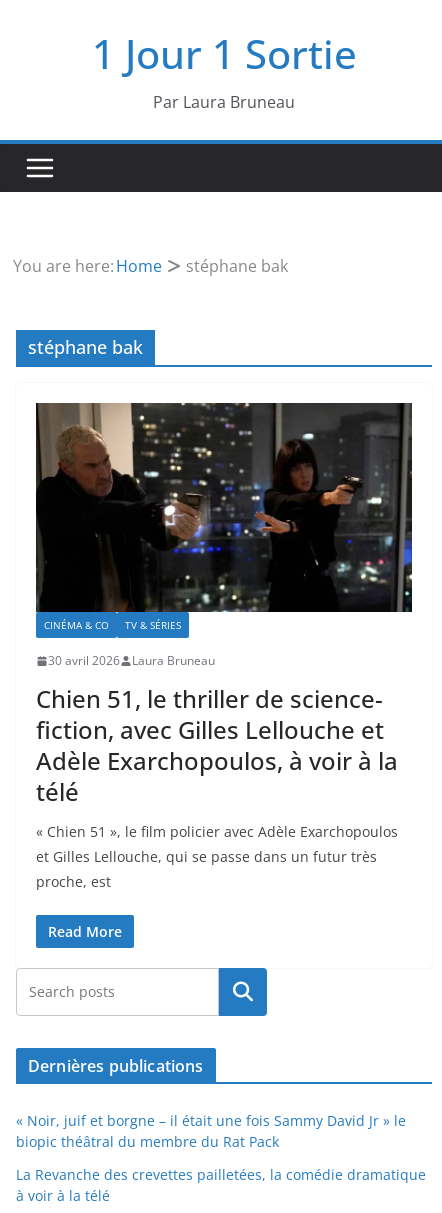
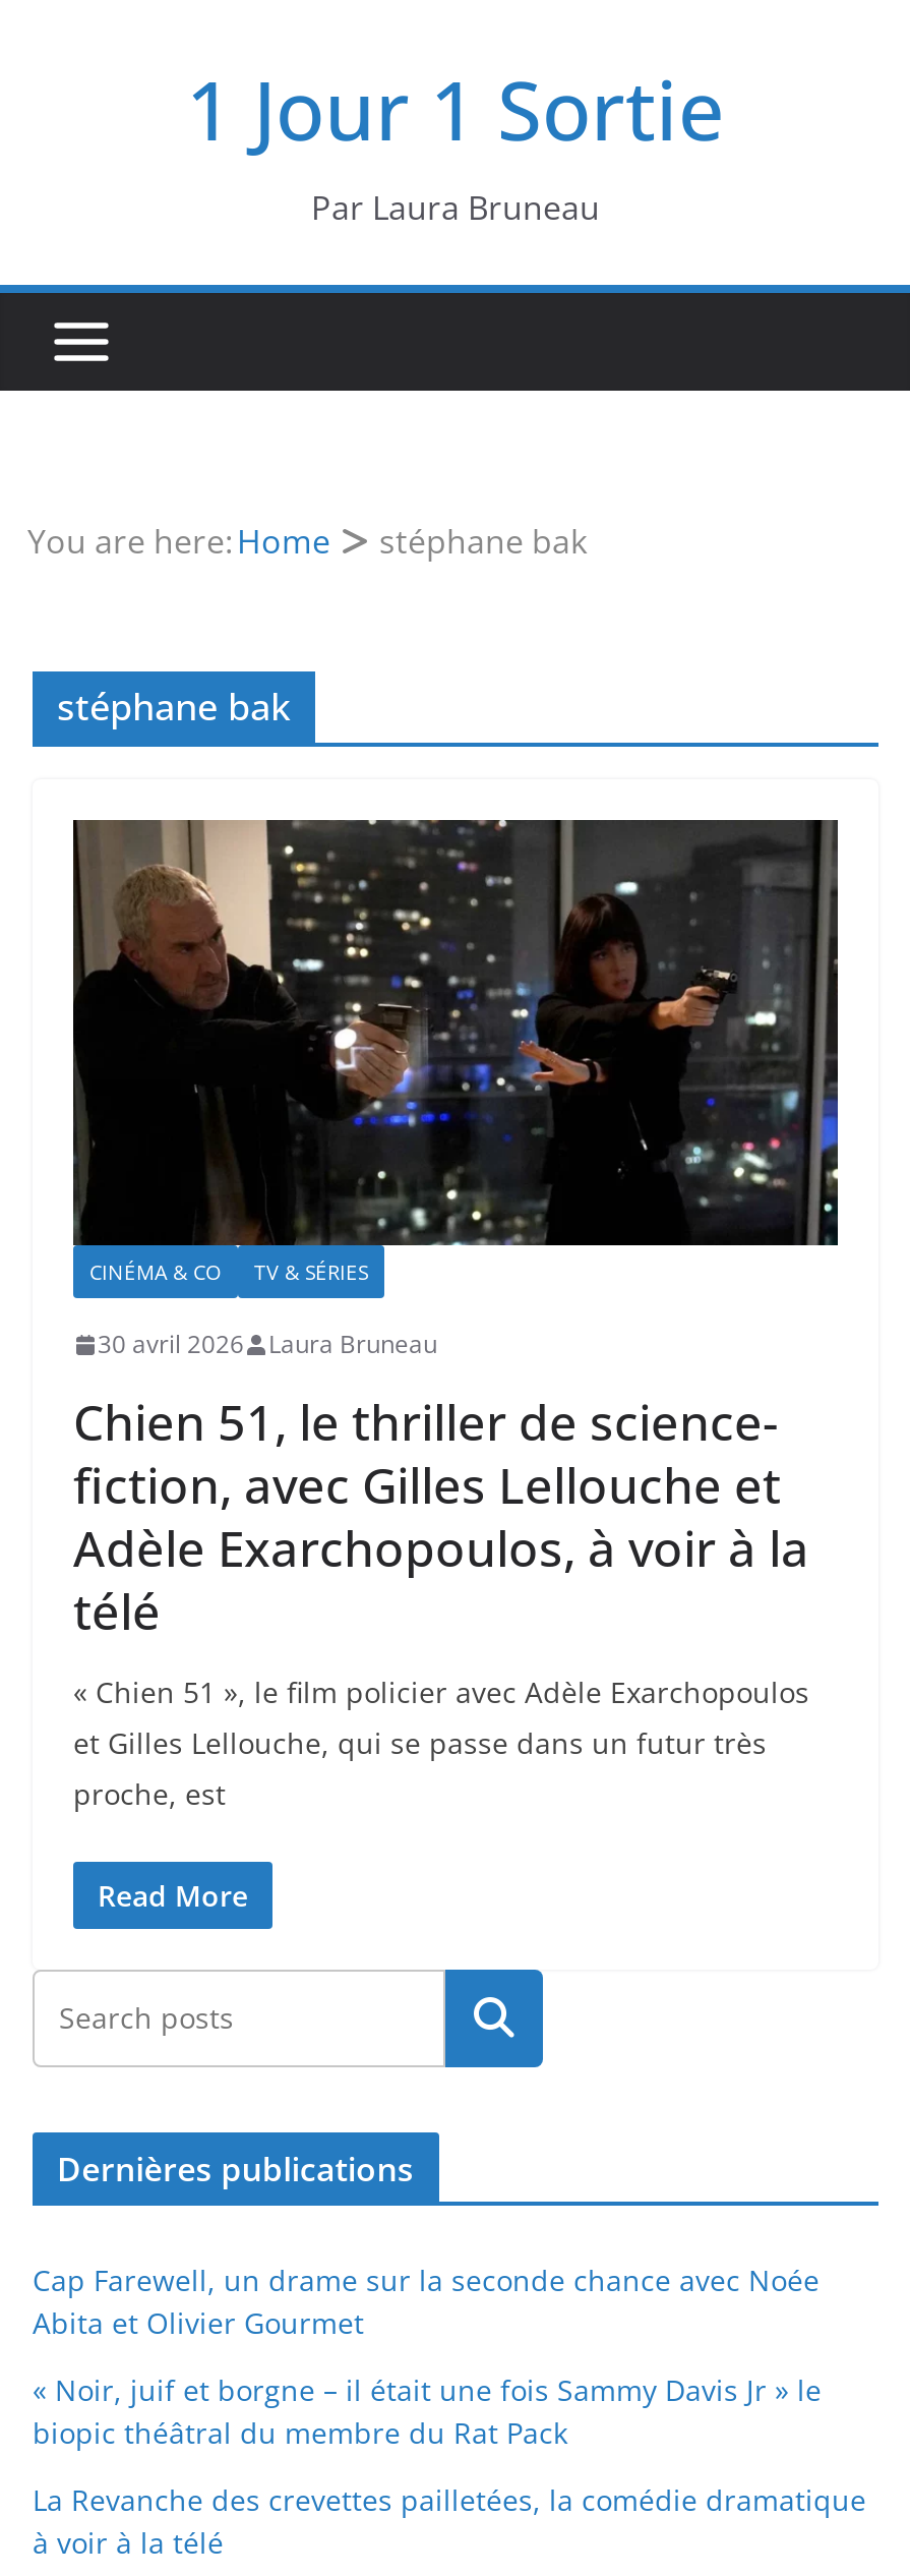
[16,1111,406,1130] « Noir, juif et borgne – il était une fois Sammy David Jr » le -> [33,2261,822,2409] Cap Farewell, un drame sur la seconde chance avec Noée | Abita et Olivier Gourmet | « Noir, juif et borgne – il était une fois Sammy Davis Jr » le

